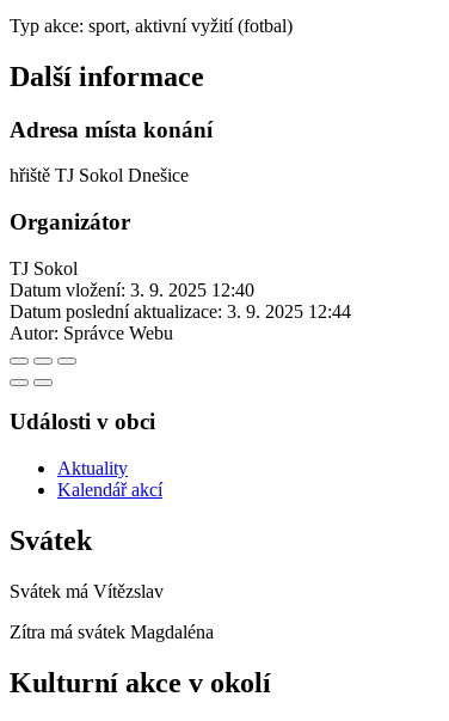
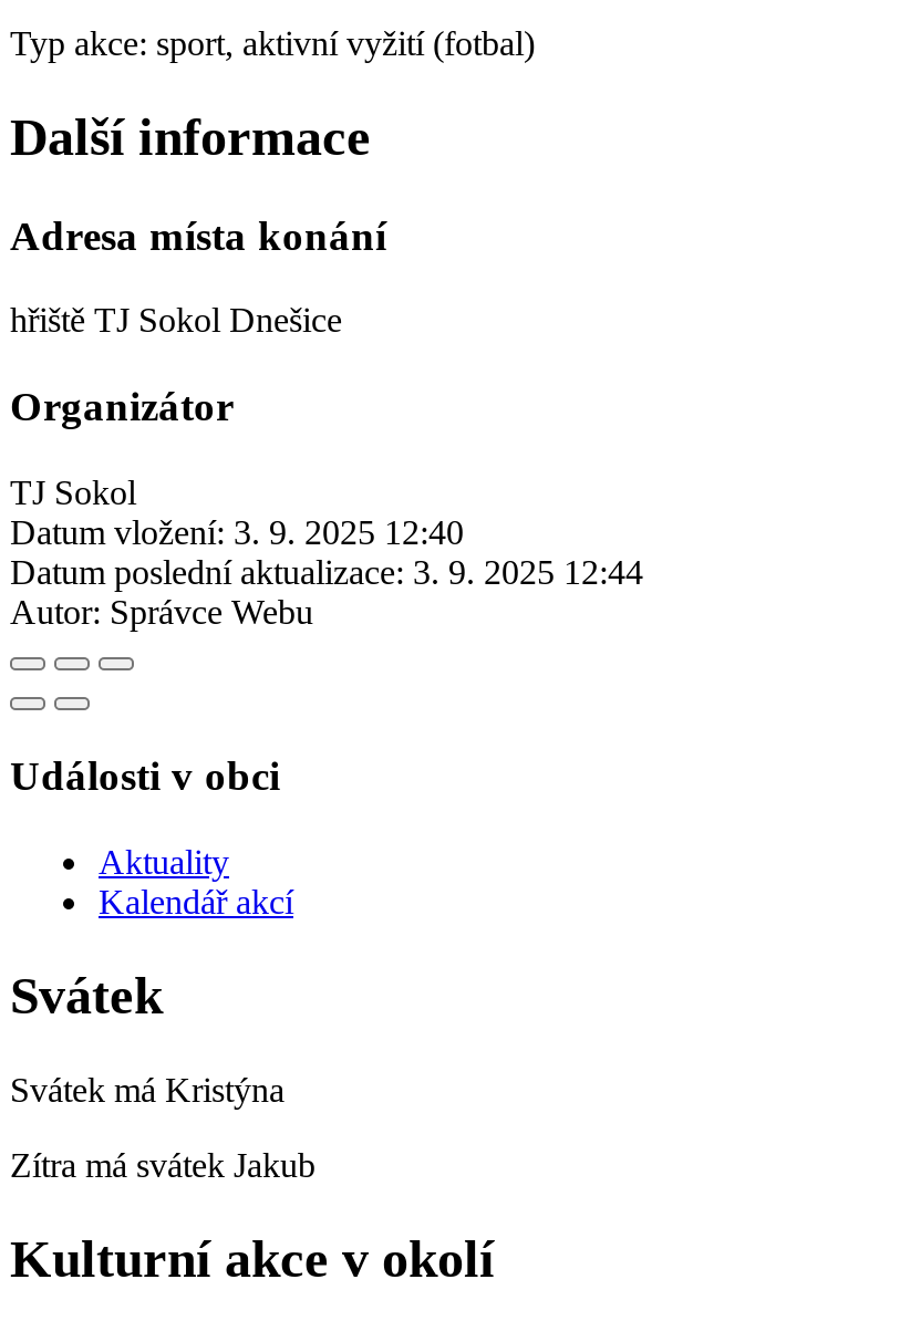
[10,581,164,601] Svátek má Vítězslav -> [10,1071,285,1108] Svátek má Kristýna
[10,622,214,642] Zítra má svátek Magdaléna -> [10,1146,315,1184] Zítra má svátek Jakub

